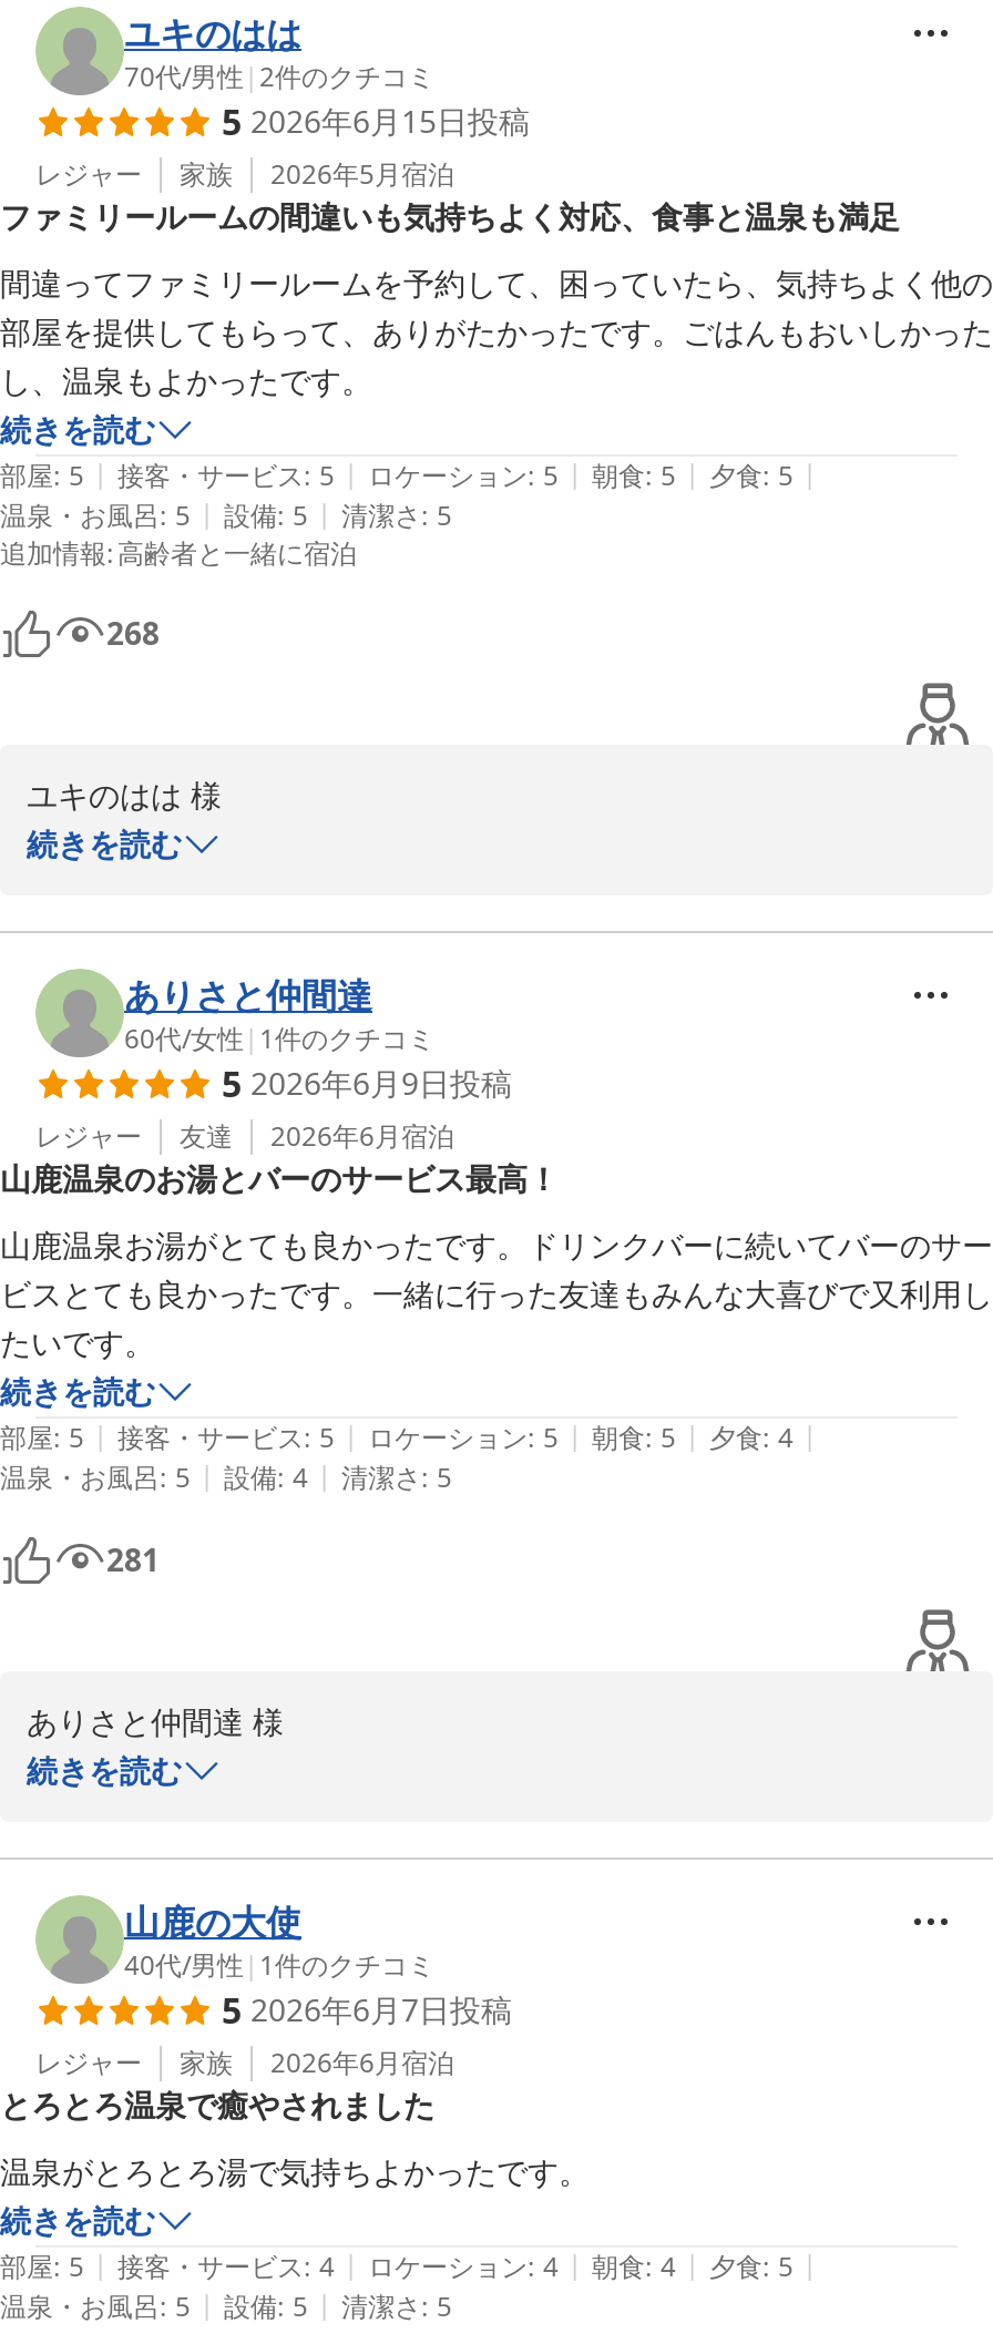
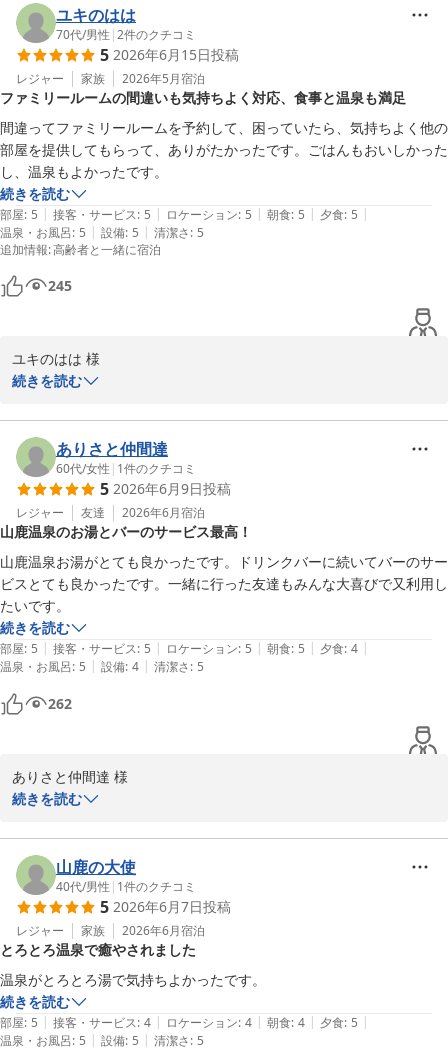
[106,612,160,654] 268 -> [48,276,72,295] 245
[106,1538,160,1580] 281 -> [48,694,72,713] 262

